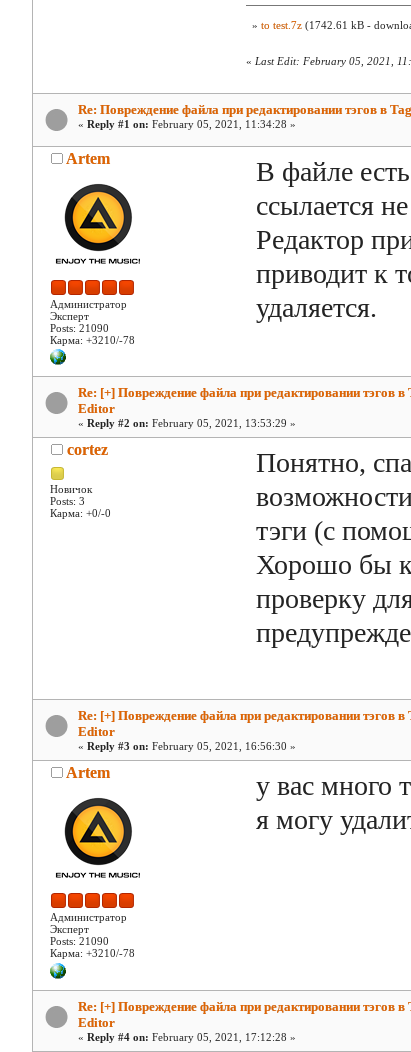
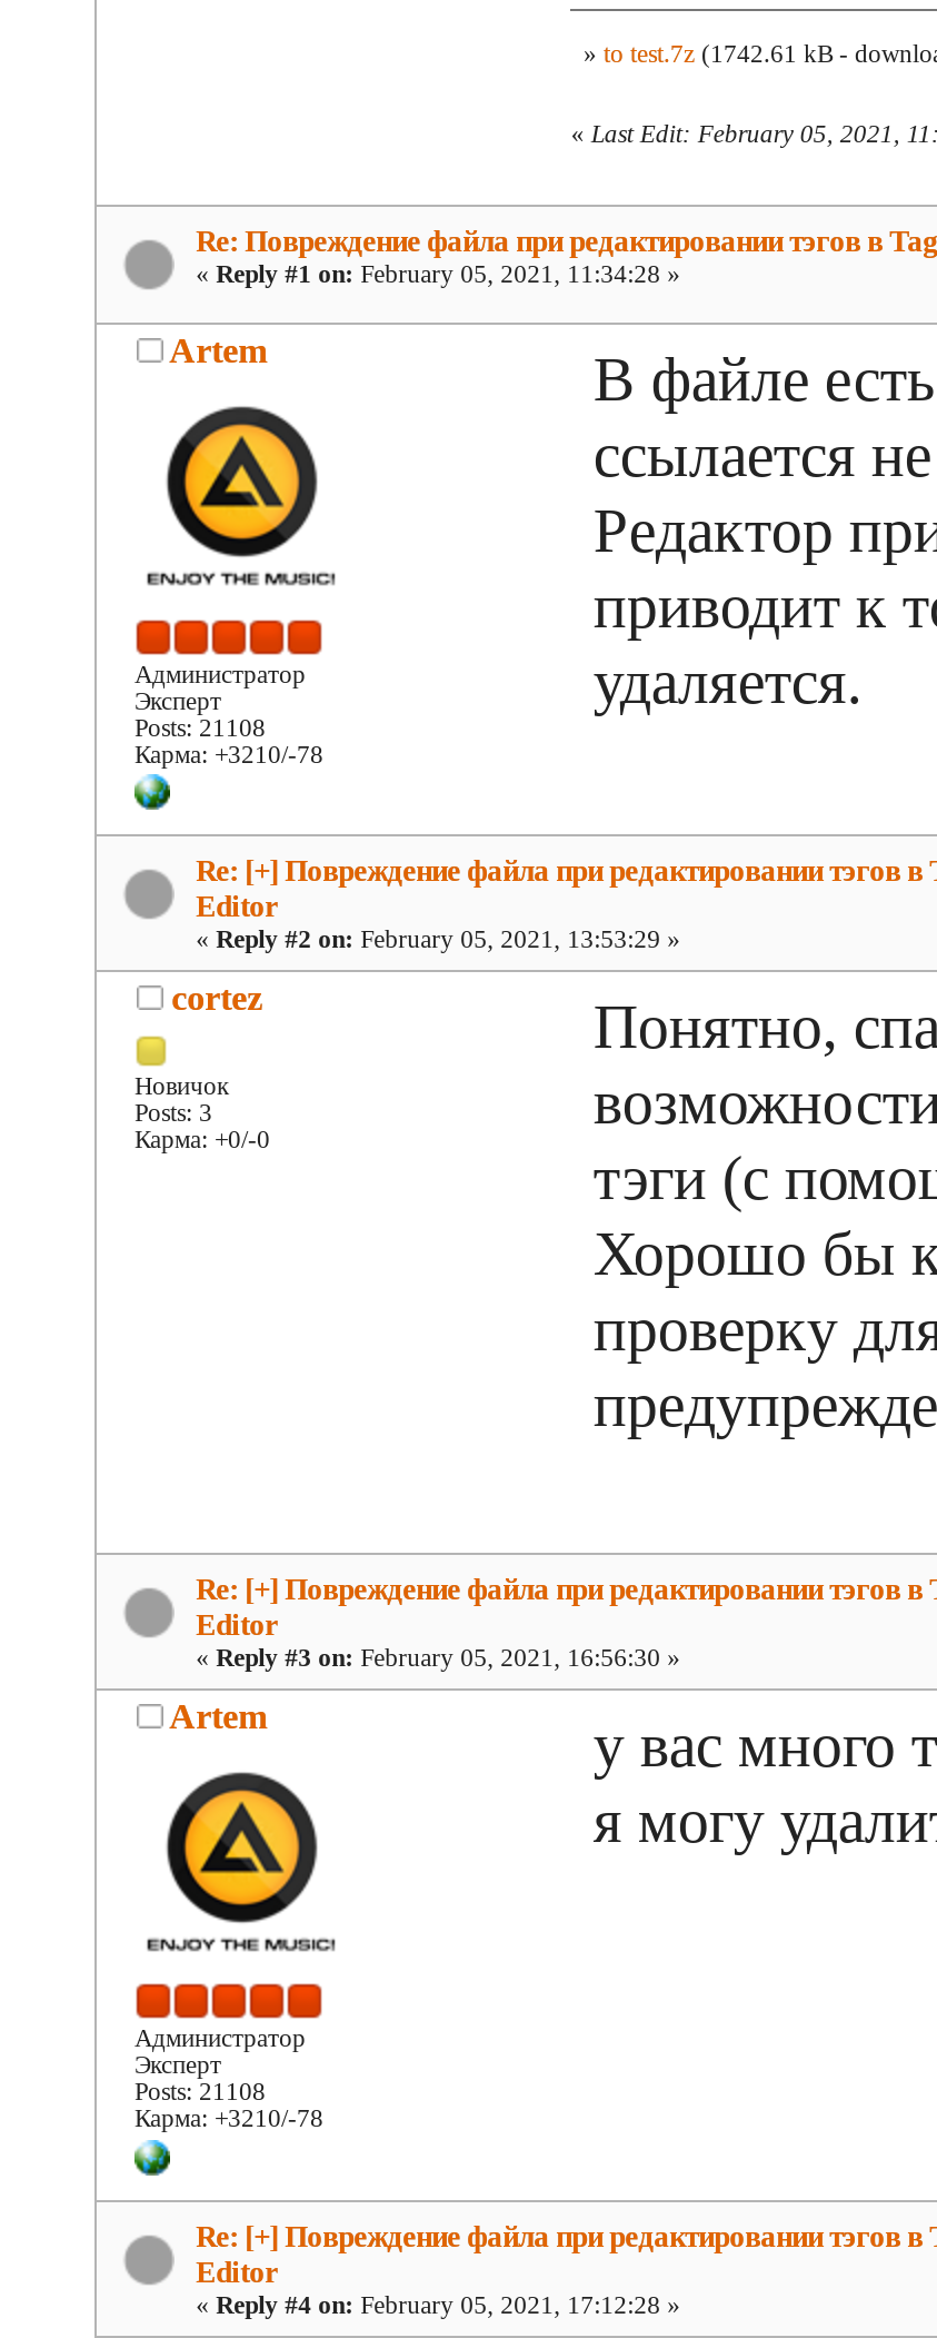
[50,321,109,333] Posts: 21090 -> [134,713,266,740] Posts: 21108
[50,935,109,947] Posts: 21090 -> [134,2079,266,2106] Posts: 21108

